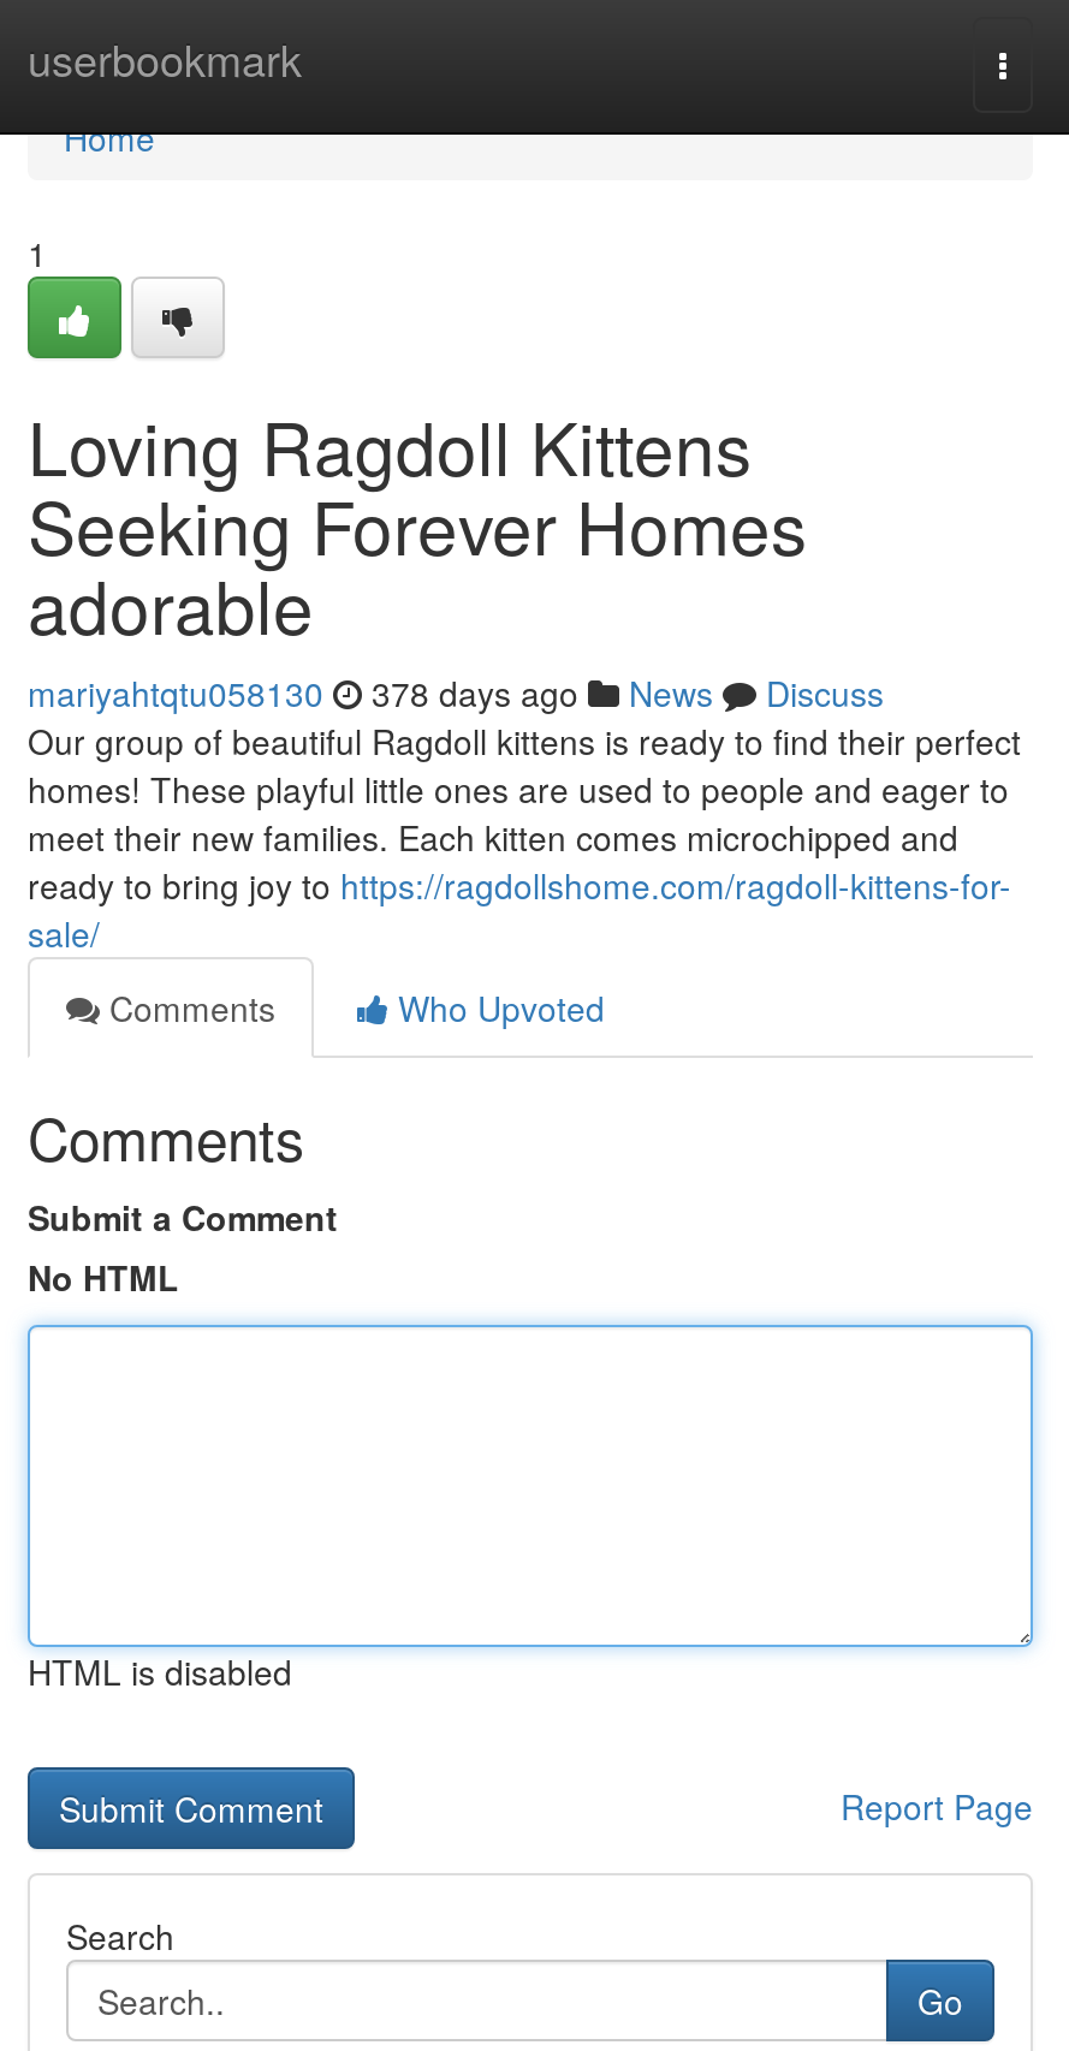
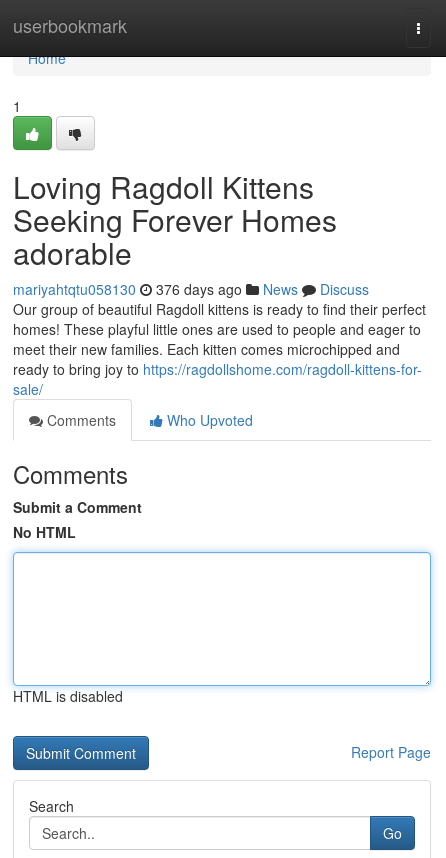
[28,668,884,717] mariyahtqtu058130 378 days ago News Discuss -> [13,279,369,299] mariyahtqtu058130 376 days ago News Discuss

